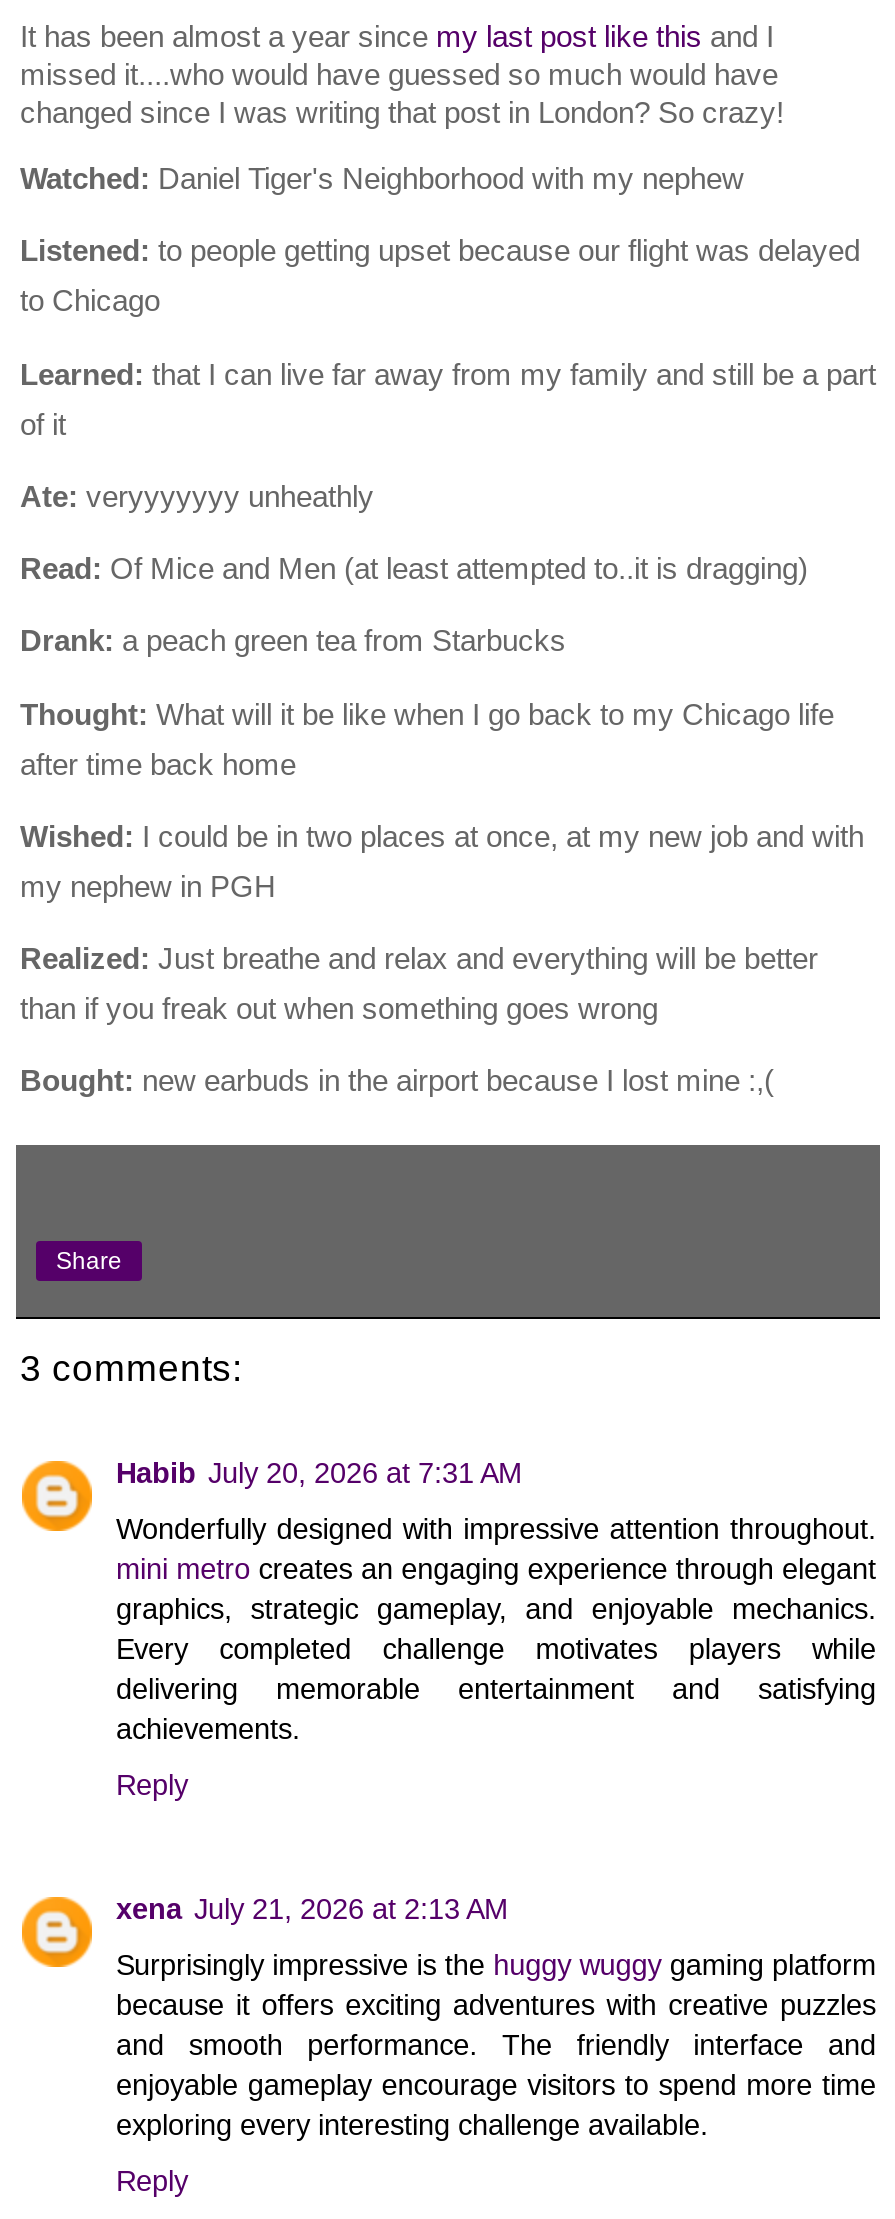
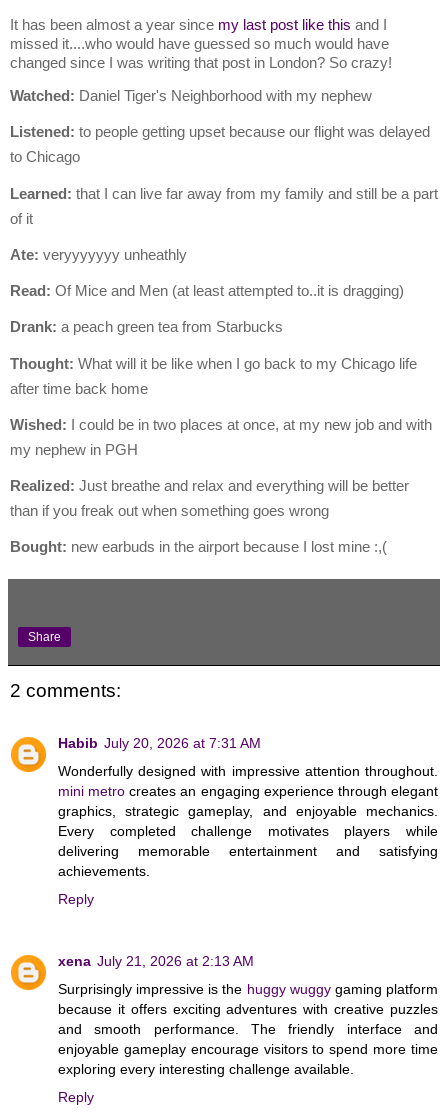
[20,1348,242,1390] 3 comments: -> [10,680,121,701] 2 comments:

